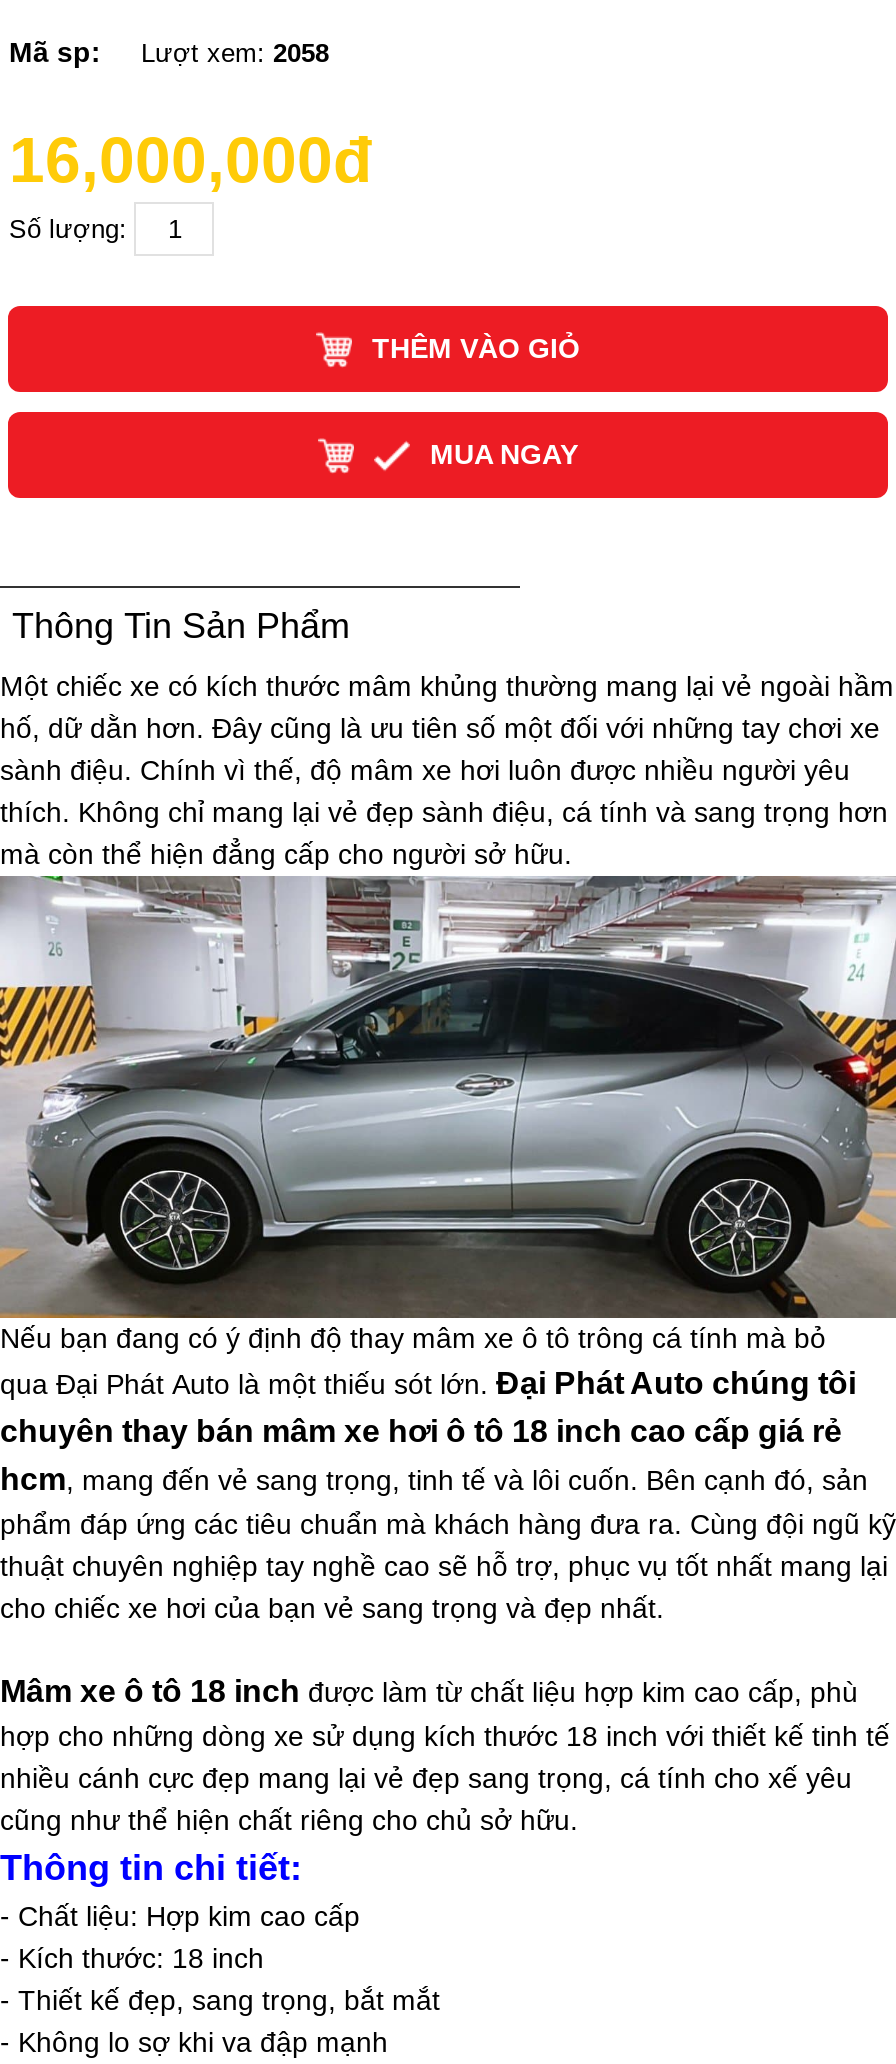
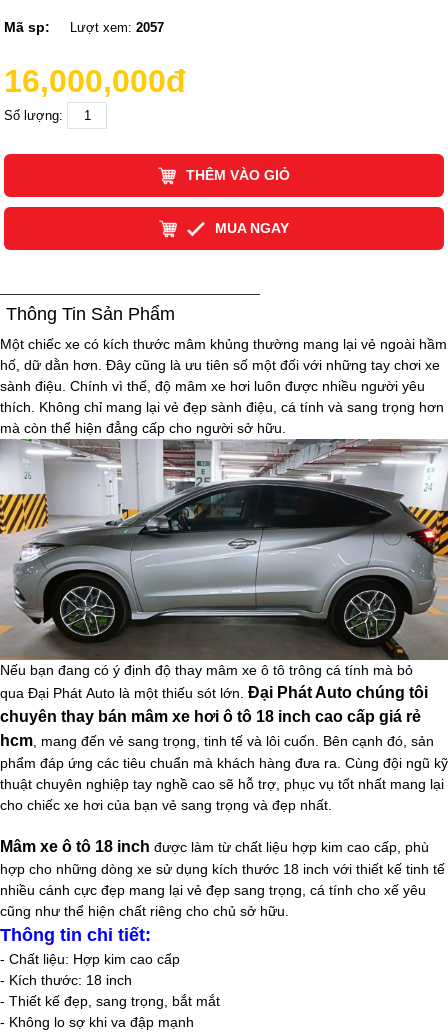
[9,37,329,69] Mã sp: Lượt xem: 2058 -> [4,19,164,35] Mã sp: Lượt xem: 2057

